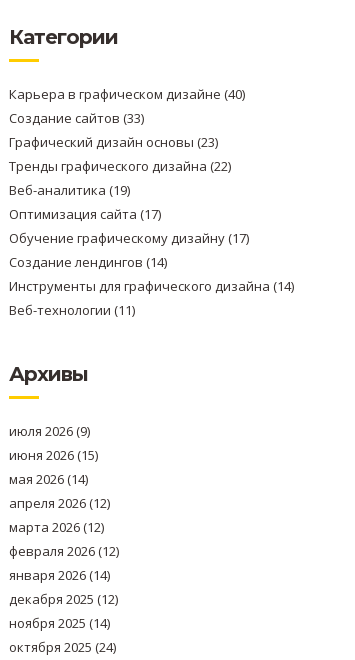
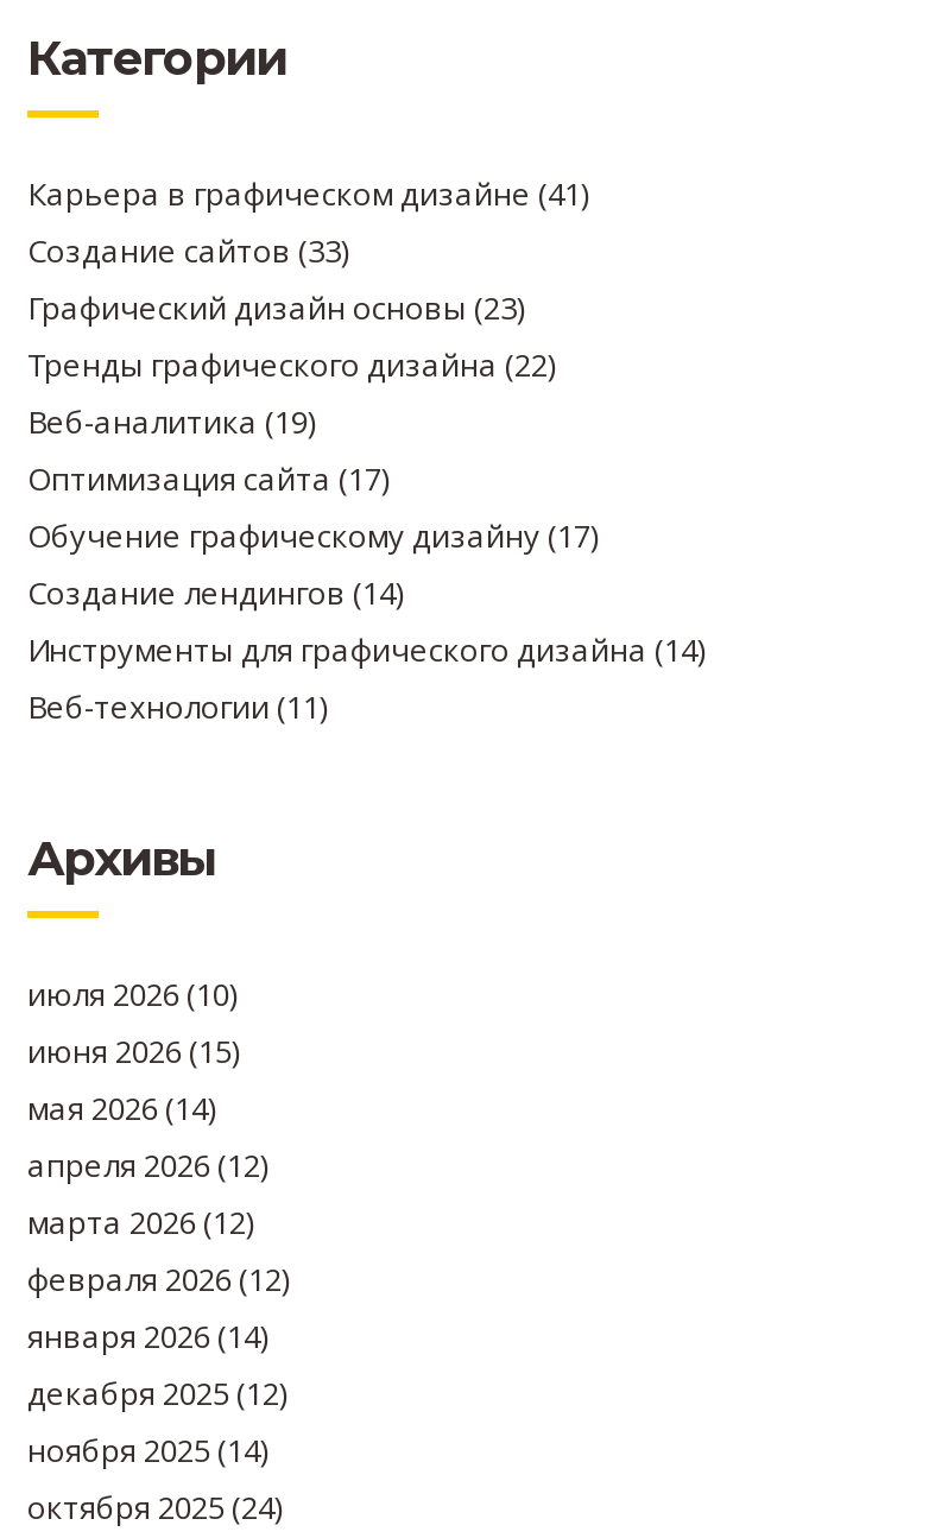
[9,85,245,103] Карьера в графическом дизайне (40) -> [27,172,588,215] Карьера в графическом дизайне (41)
[9,422,90,440] июля 2026 (9) -> [27,973,236,1016] июля 2026 (10)

